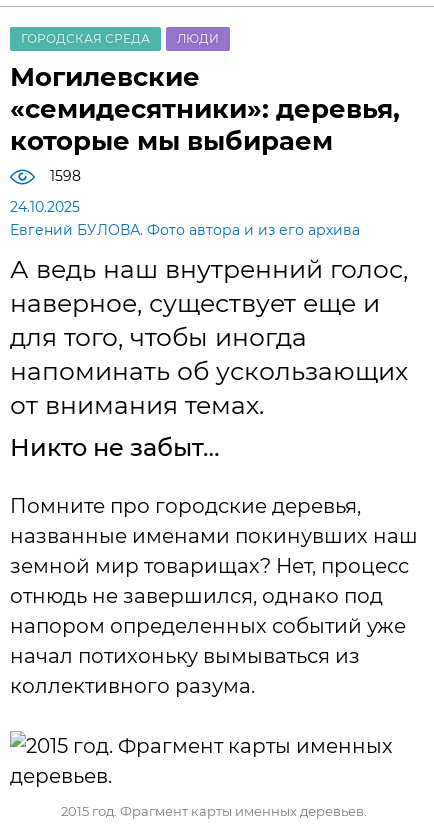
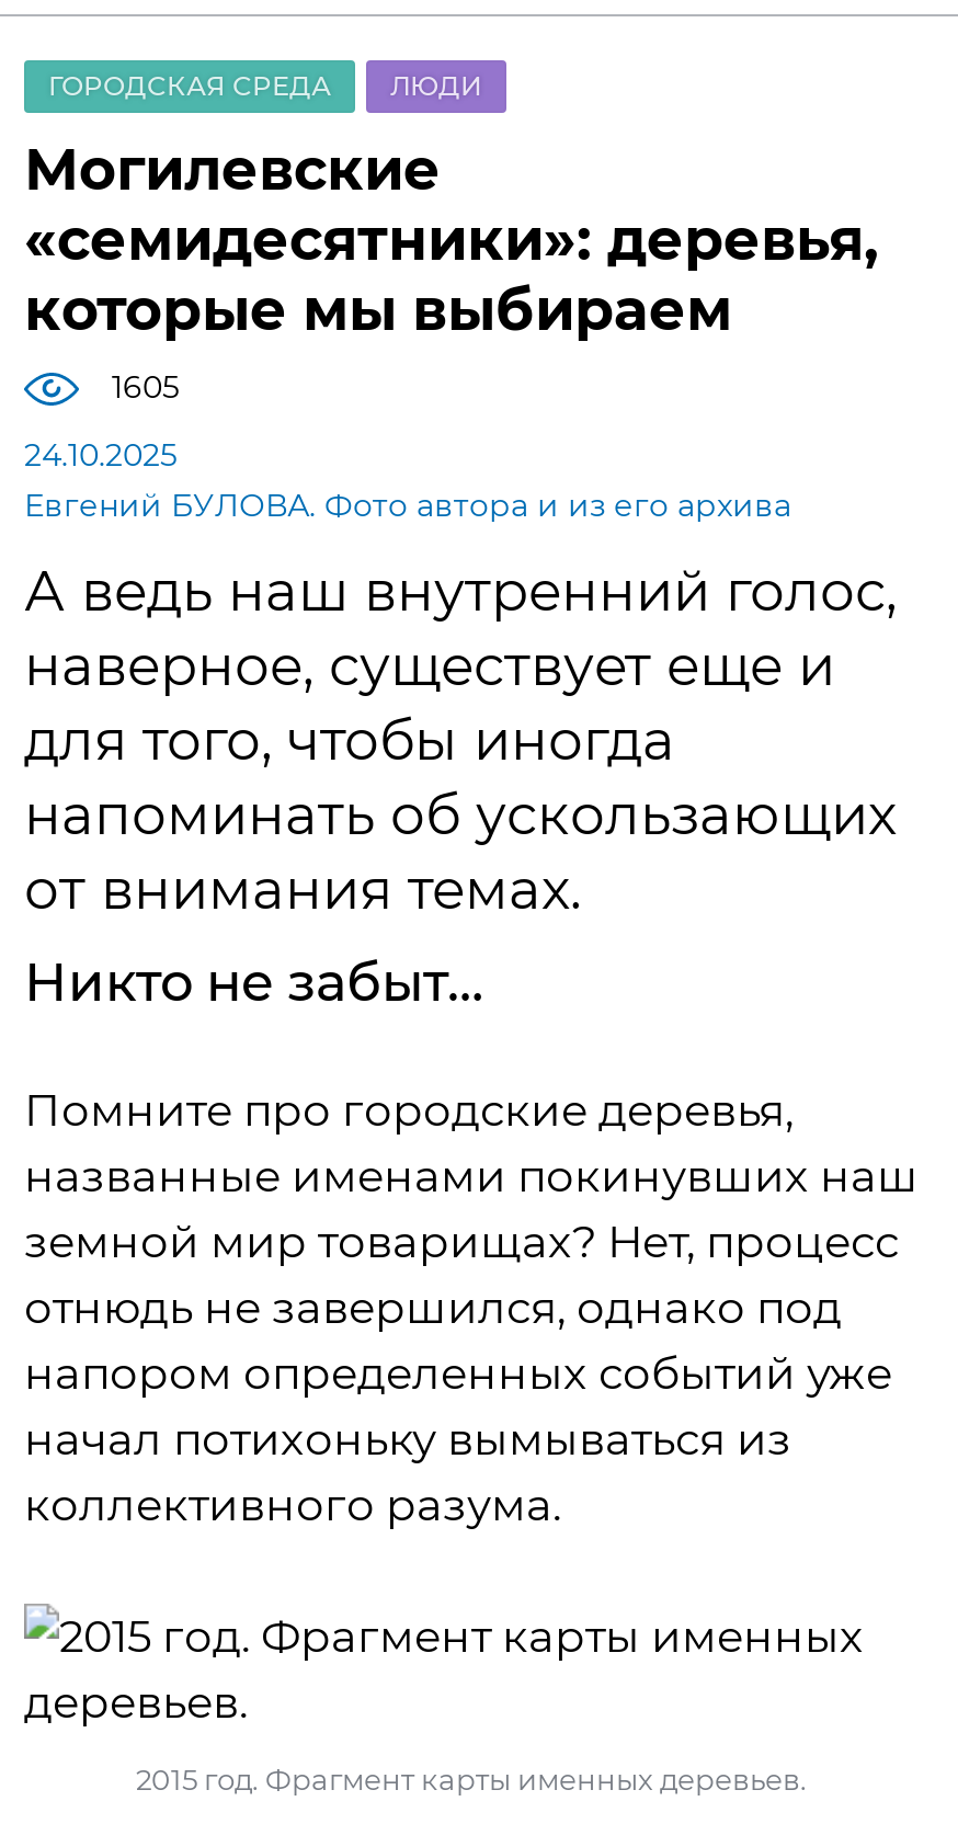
[50,167,81,185] 1598 -> [112,367,180,407] 1605

